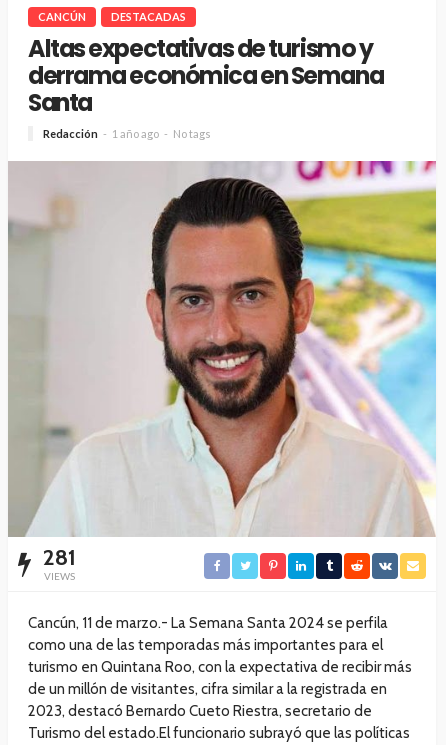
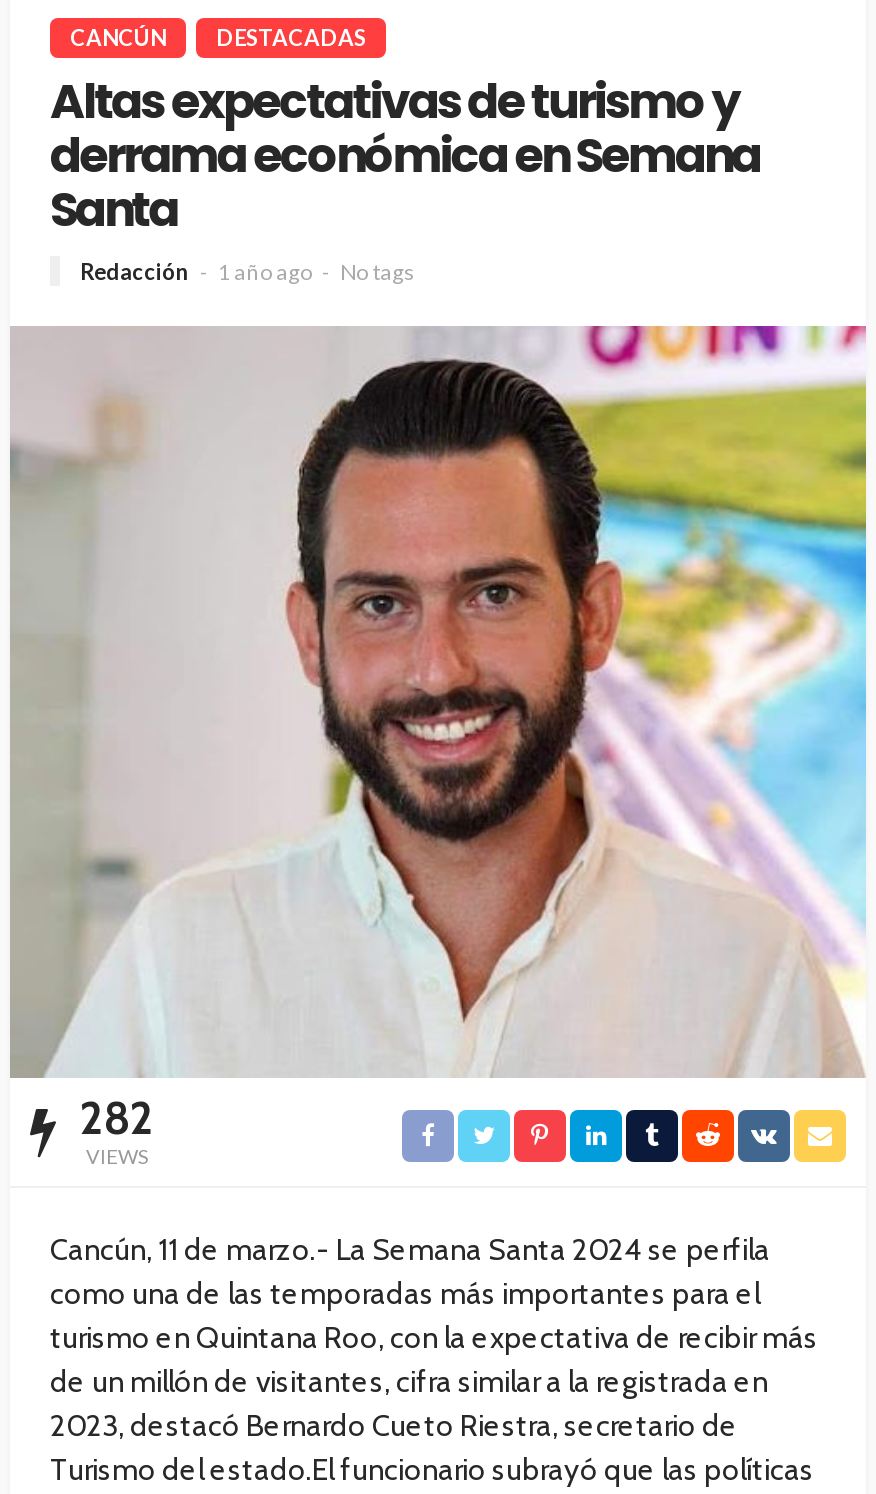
[43,544,76,571] 281 -> [80,1093,154,1147] 282

